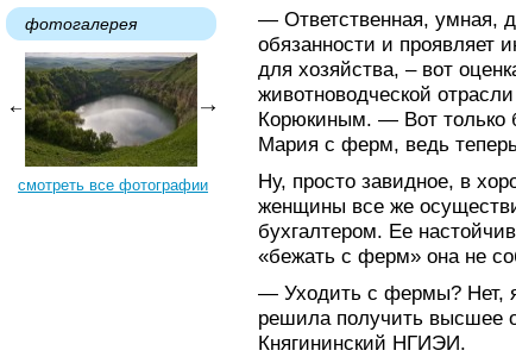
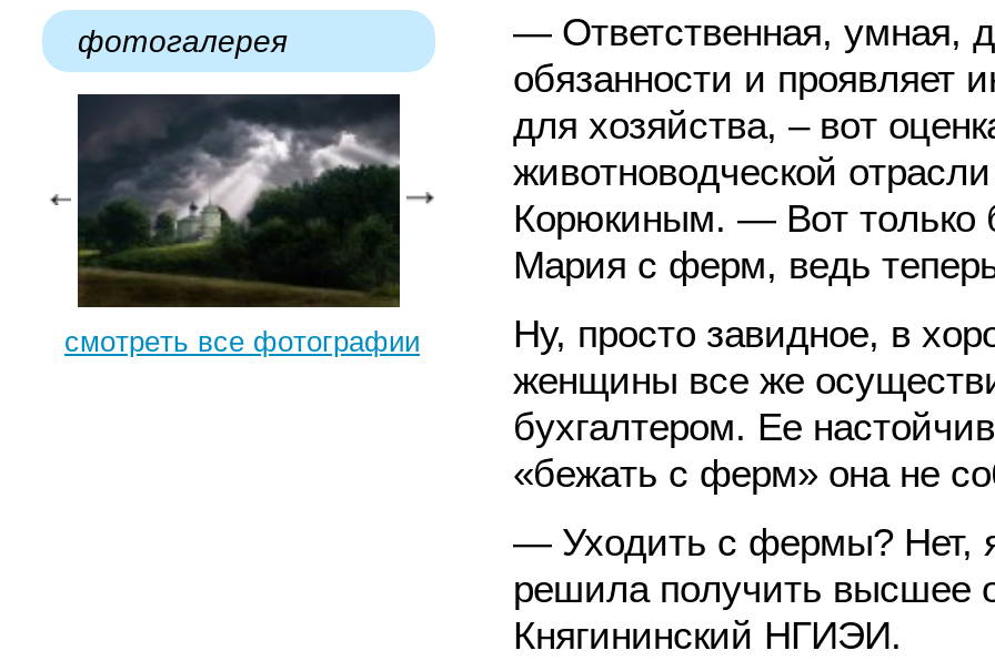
[25,52,197,167] [image] -> [78,92,400,307] [image]

